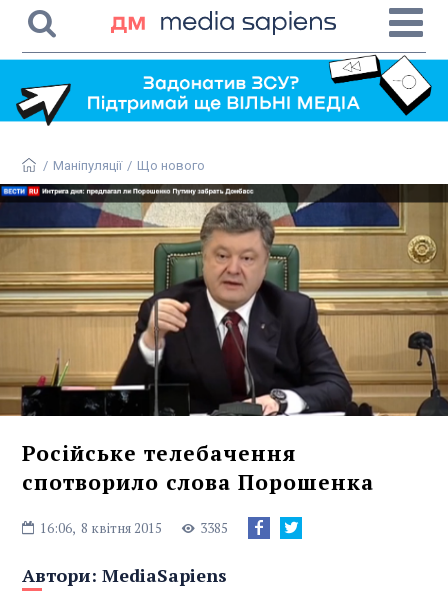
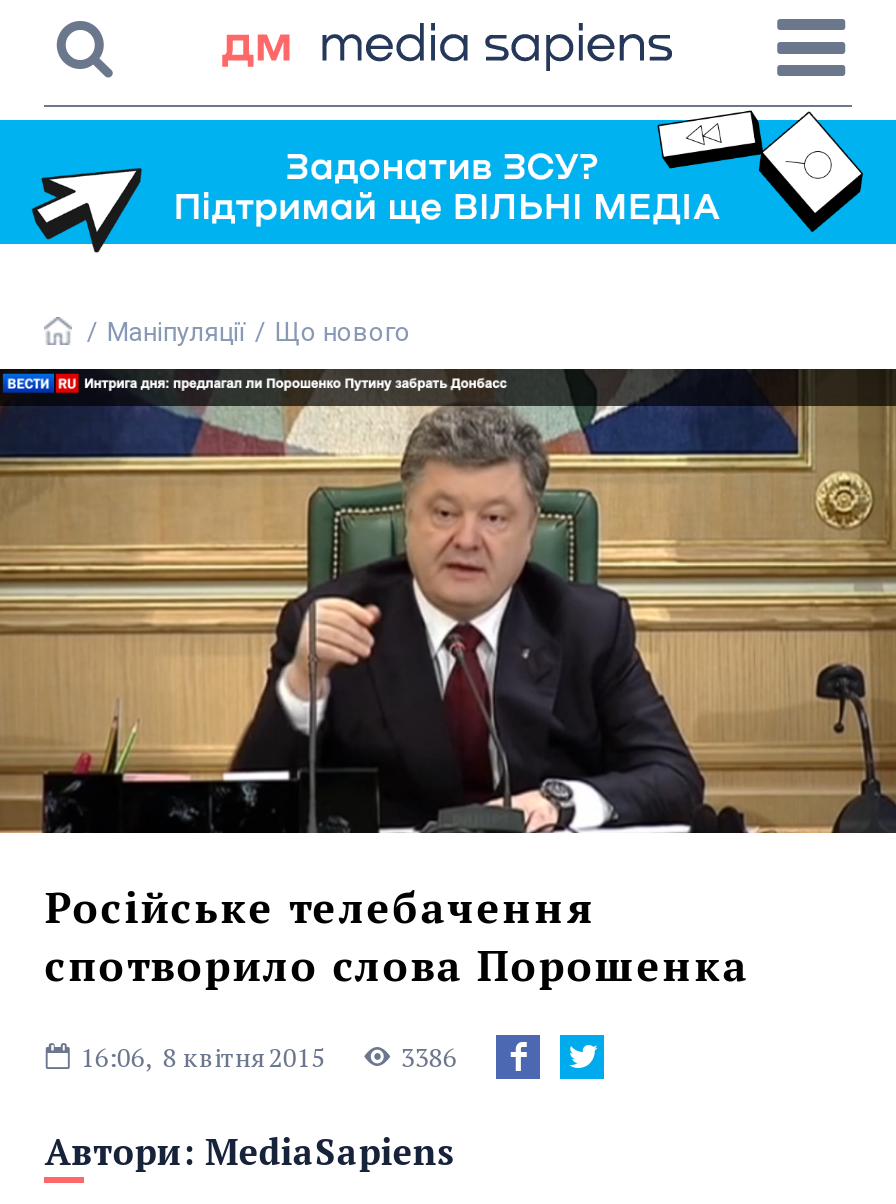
[200,519,228,537] 3385 -> [401,1038,457,1074] 3386

